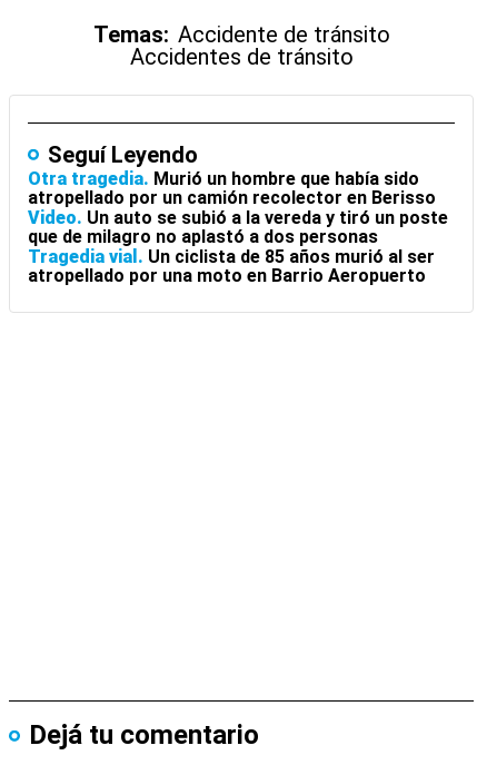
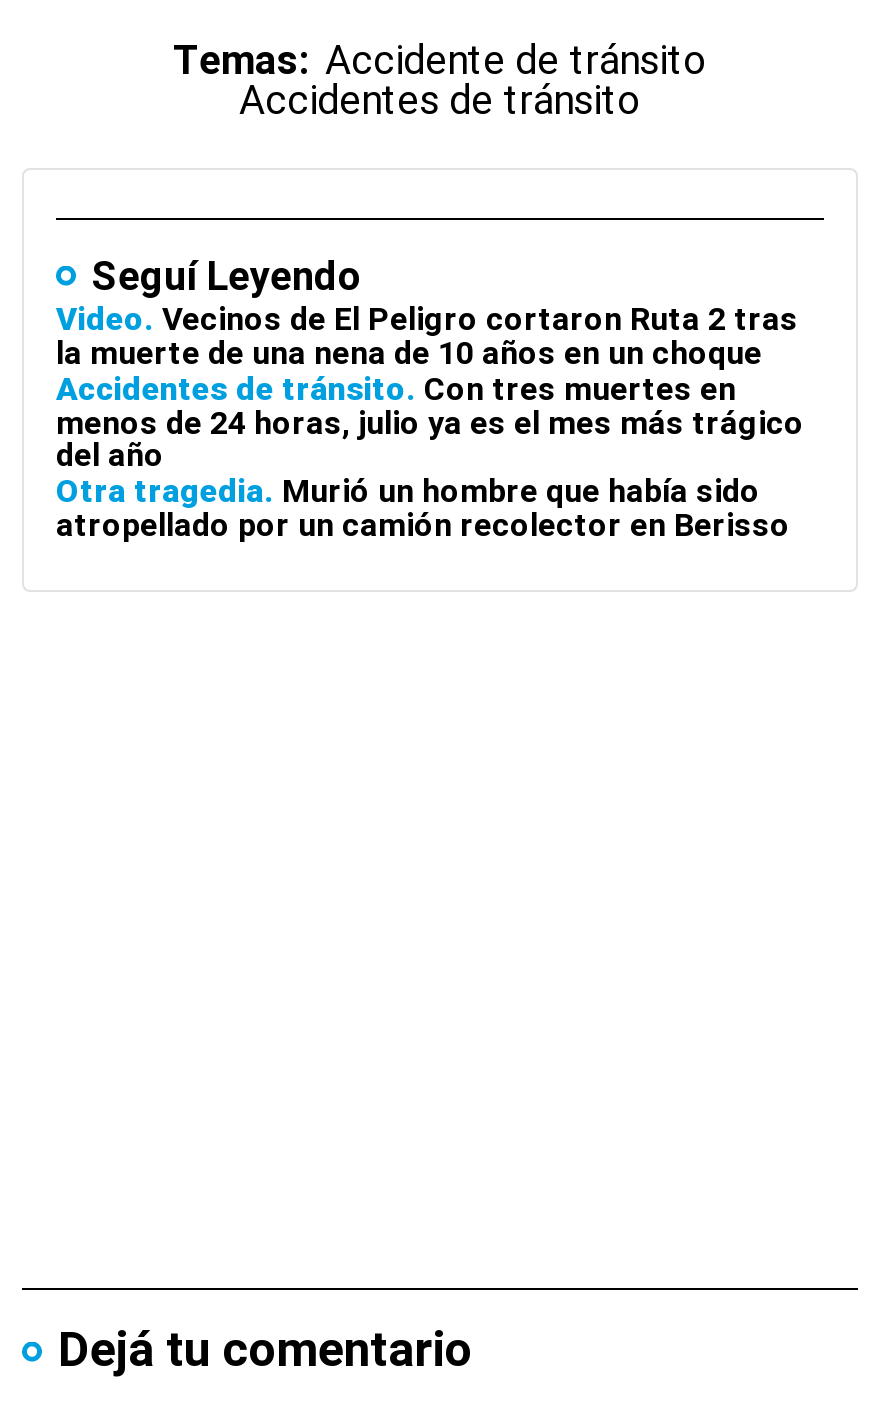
none -> [56,300,804,474] Video Vecinos de El Peligro cortaron Ruta 2 tras | la muerte de una nena de 10 años en un choque | Accidentes de tránsito Con tres muertes en | menos de 24 horas, julio ya es el mes más trágico | del año
moved [28,168,436,208] -> [56,472,790,544]: Otra tragedia Murió un hombre que había sido | atropellado por un camión recolector en Berisso
[28,207,448,286] Video Un auto se subió a la vereda y tiró un poste | que de milagro no aplastó a dos personas | Tragedia vial Un ciclista de 85 años murió al ser | atropellado por una moto en Barrio Aeropuerto -> none

